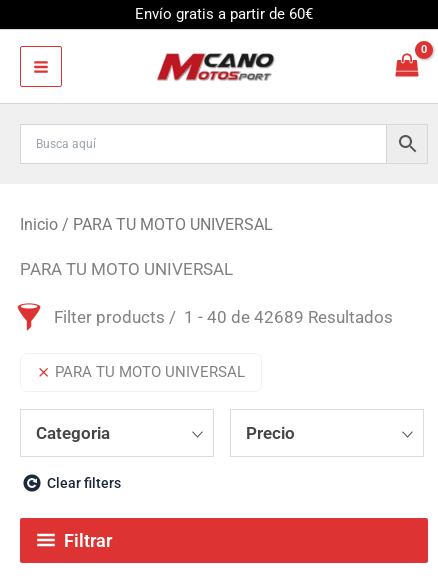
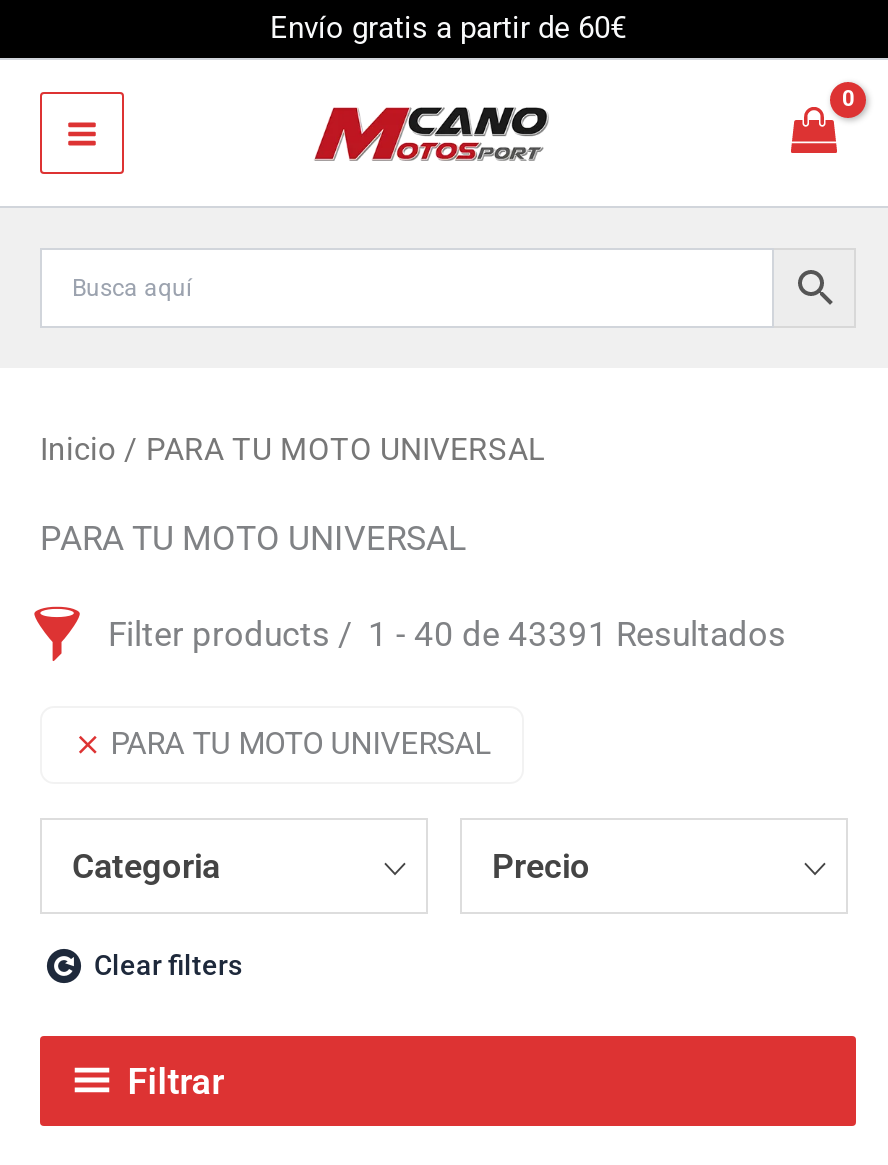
[180,307,393,327] 1 - 40 de 42689 Resultados -> [360,614,786,654] 1 - 40 de 43391 Resultados

